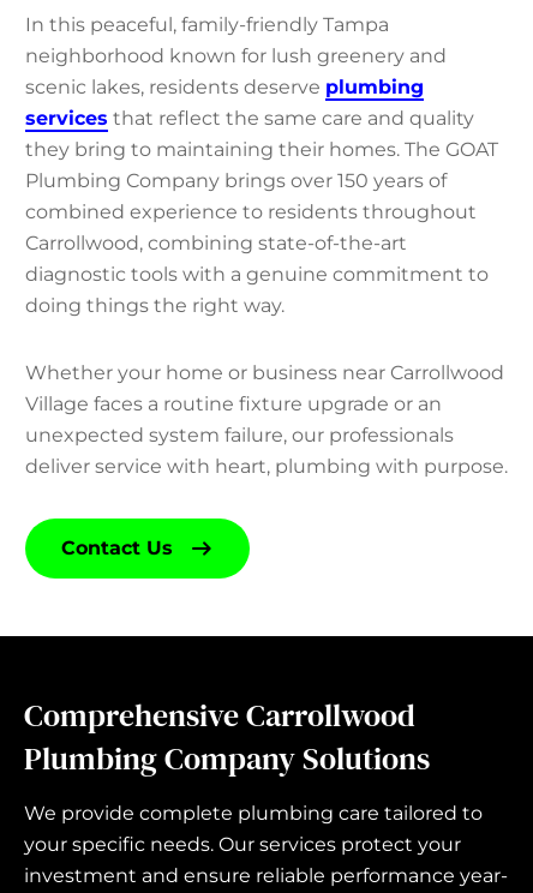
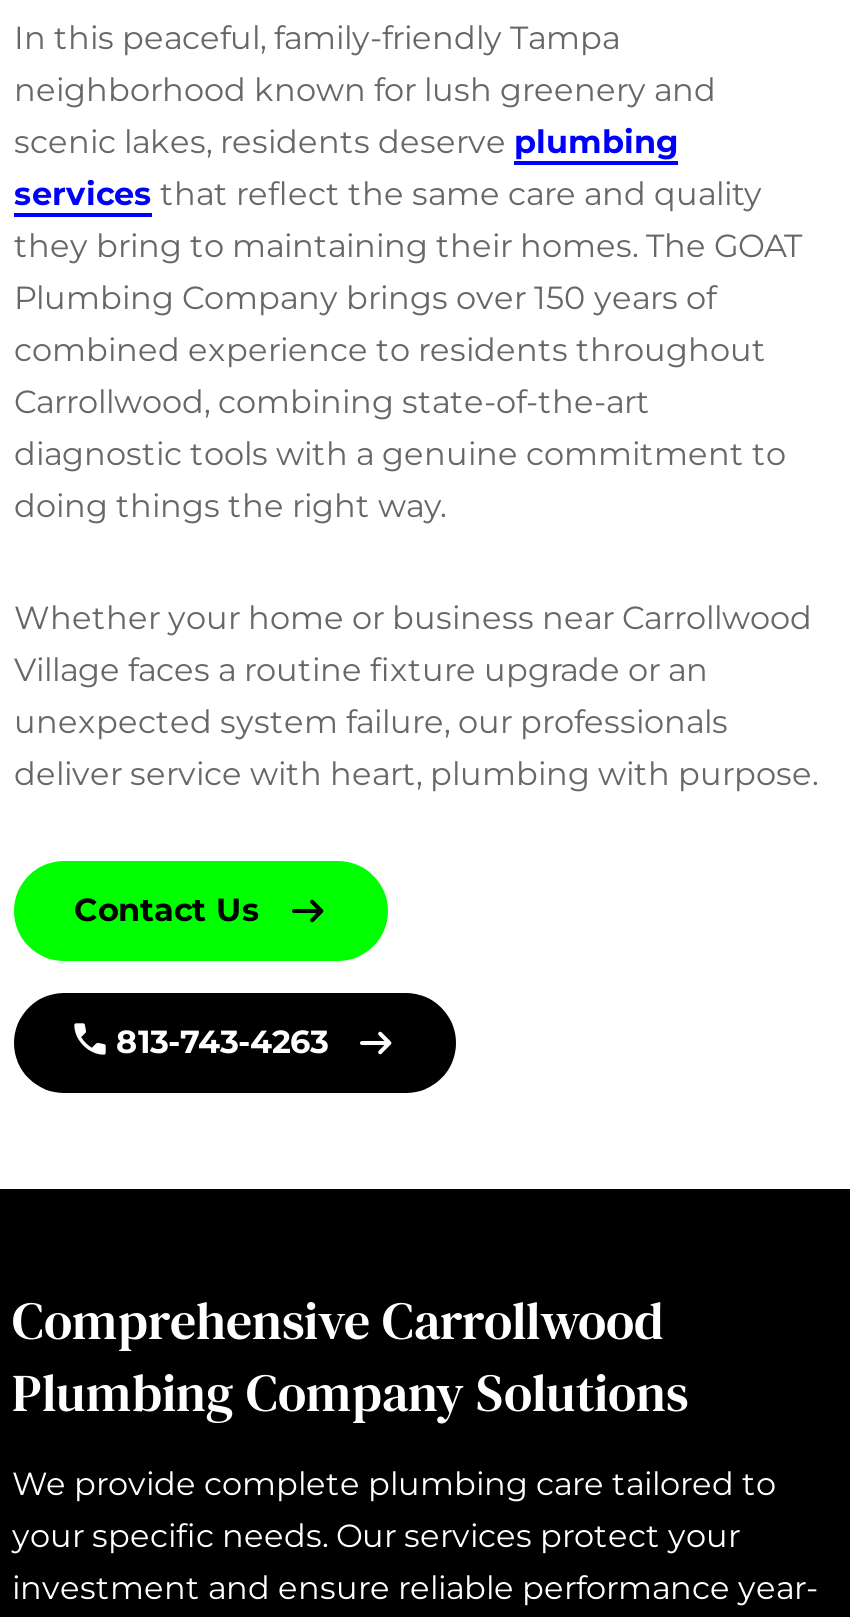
none -> [106,1024,328,1062] 813-743-4263

